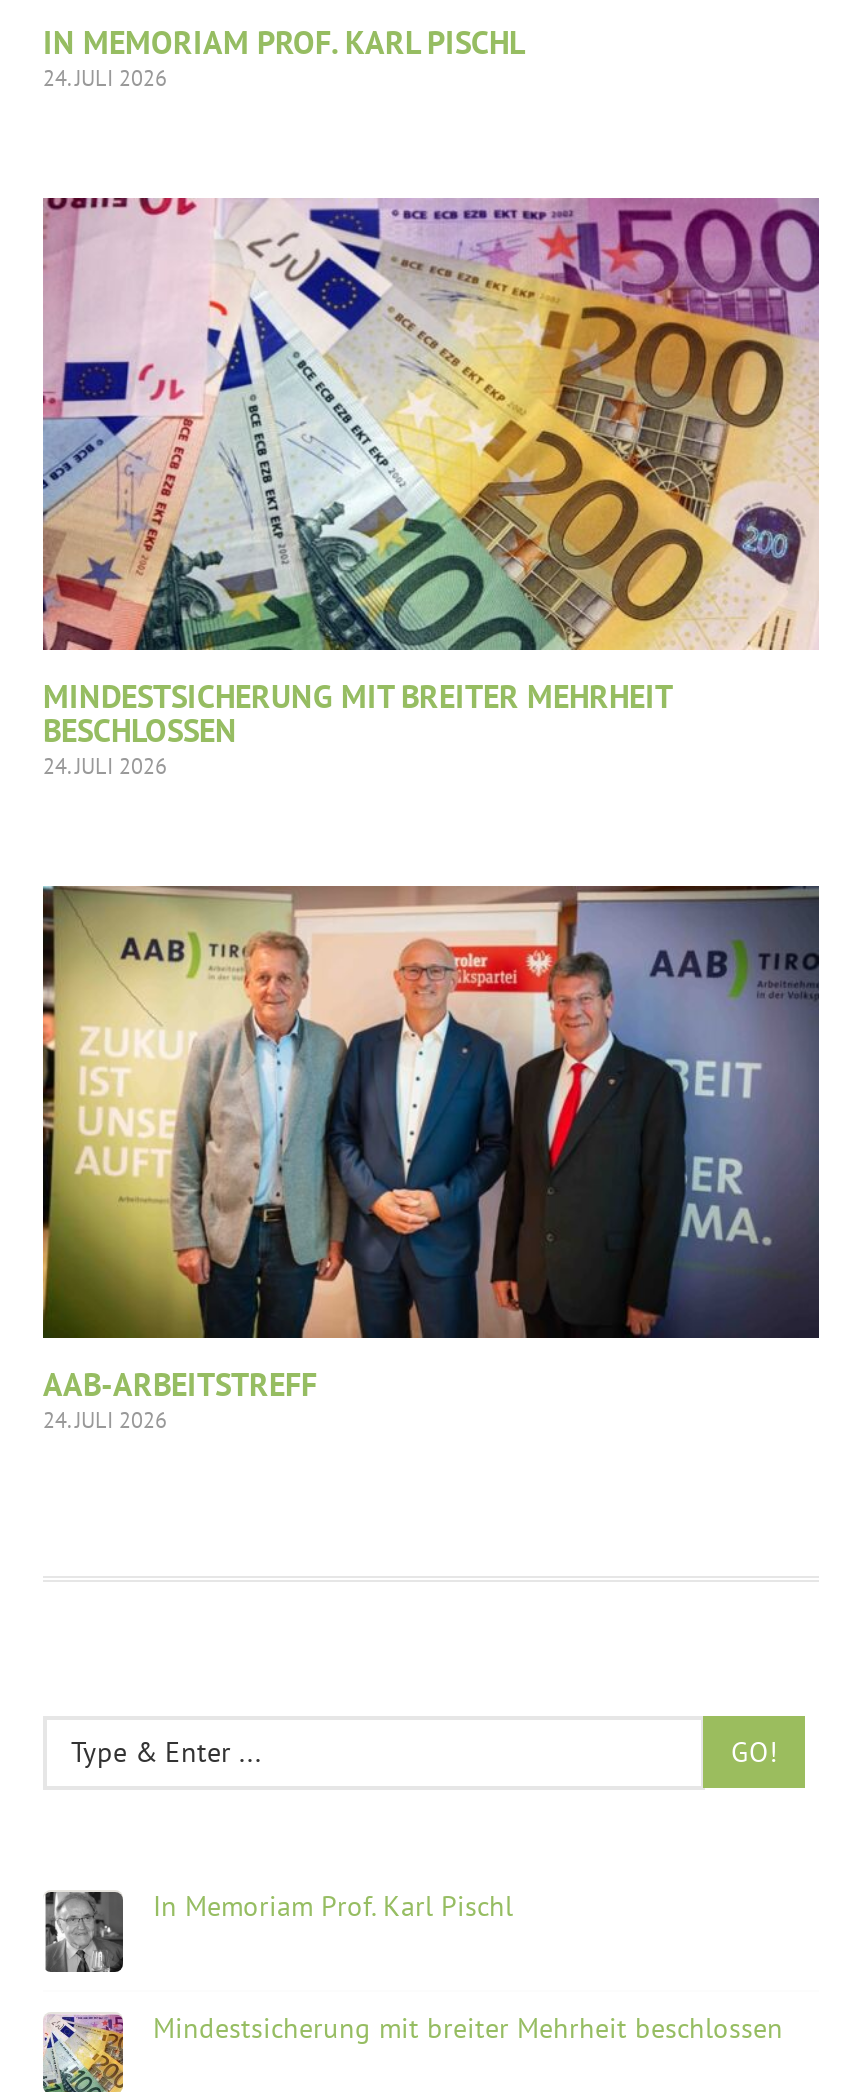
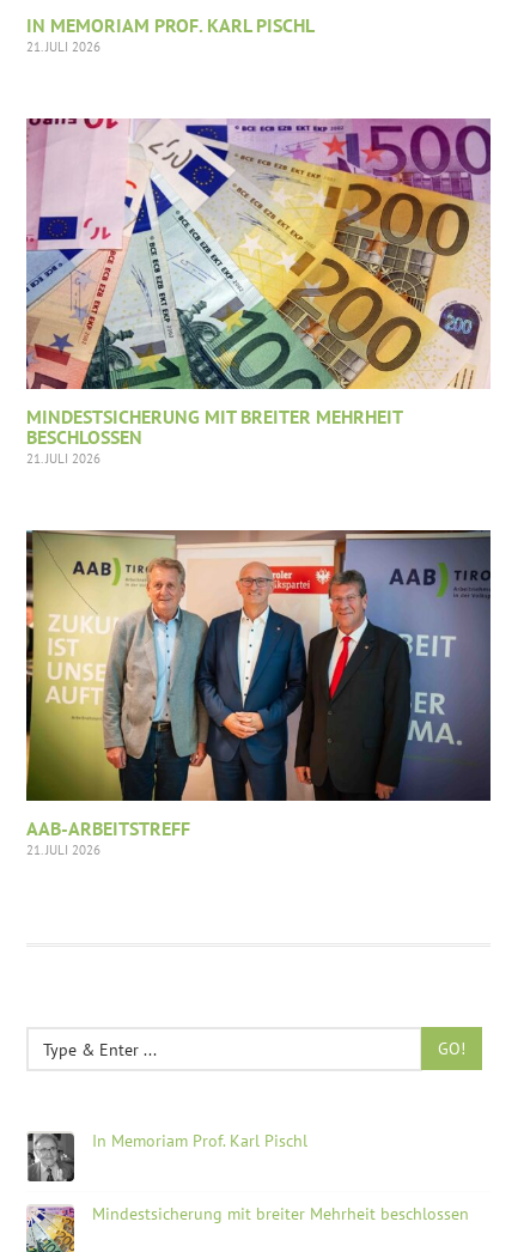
[43,65,167,93] 24. JULI 2026 -> [26,39,100,56] 21. JULI 2026
[43,753,167,781] 24. JULI 2026 -> [26,451,100,467] 21. JULI 2026
[43,1407,167,1435] 24. JULI 2026 -> [26,842,100,859] 21. JULI 2026

